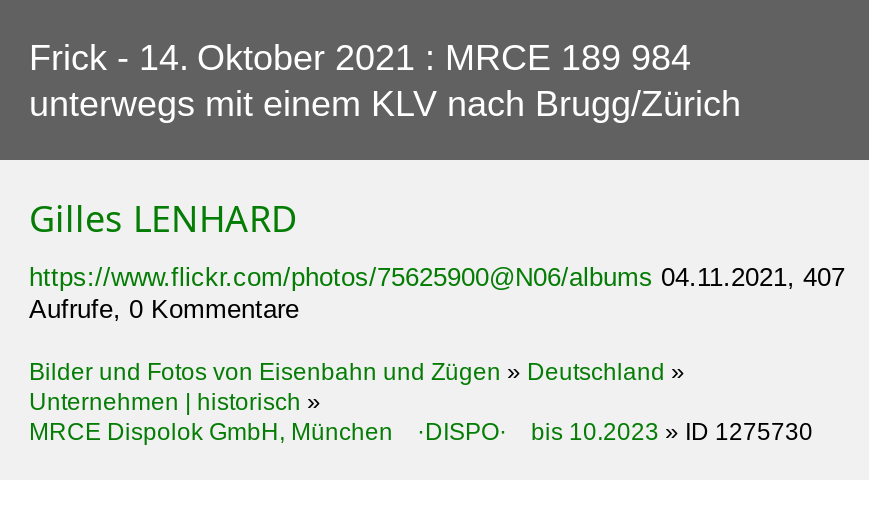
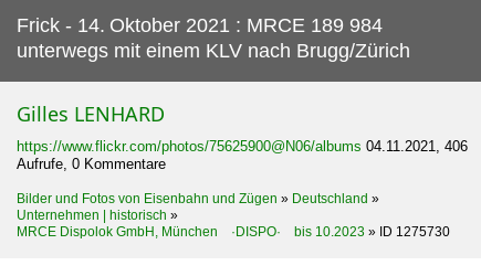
[29,262,845,292] https://www.flickr.com/photos/75625900@N06/albums 04.11.2021, 407 -> [17,138,468,155] https://www.flickr.com/photos/75625900@N06/albums 04.11.2021, 406

